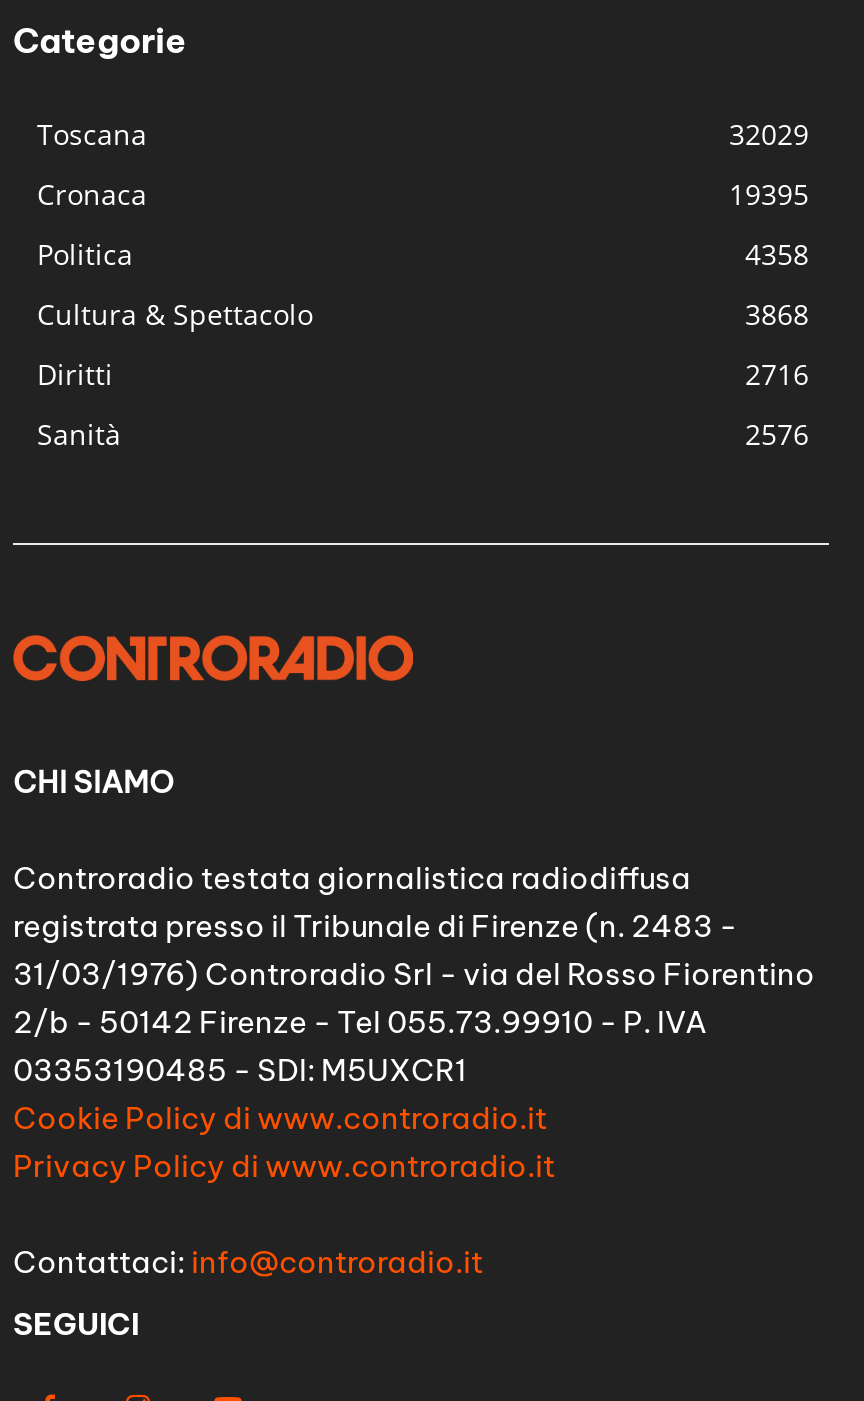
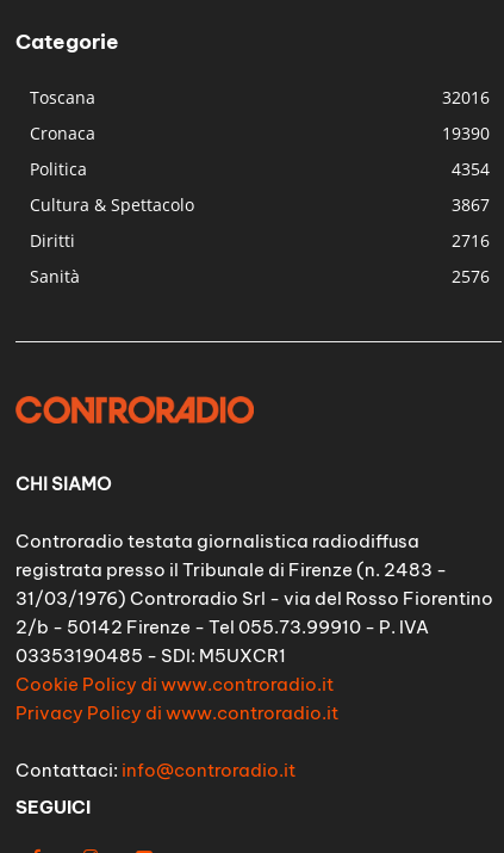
[729,115,809,153] 32029 -> [442,86,490,109] 32016
[729,175,809,213] 19395 -> [442,122,490,144] 19390
[745,235,809,273] 4358 -> [452,157,490,180] 4354
[745,295,809,333] 3868 -> [452,193,490,216] 3867

